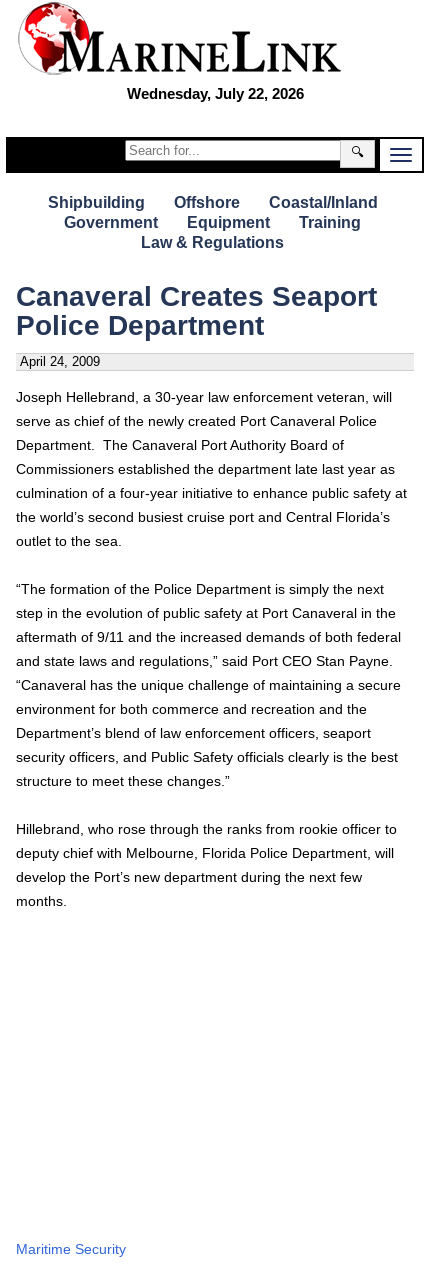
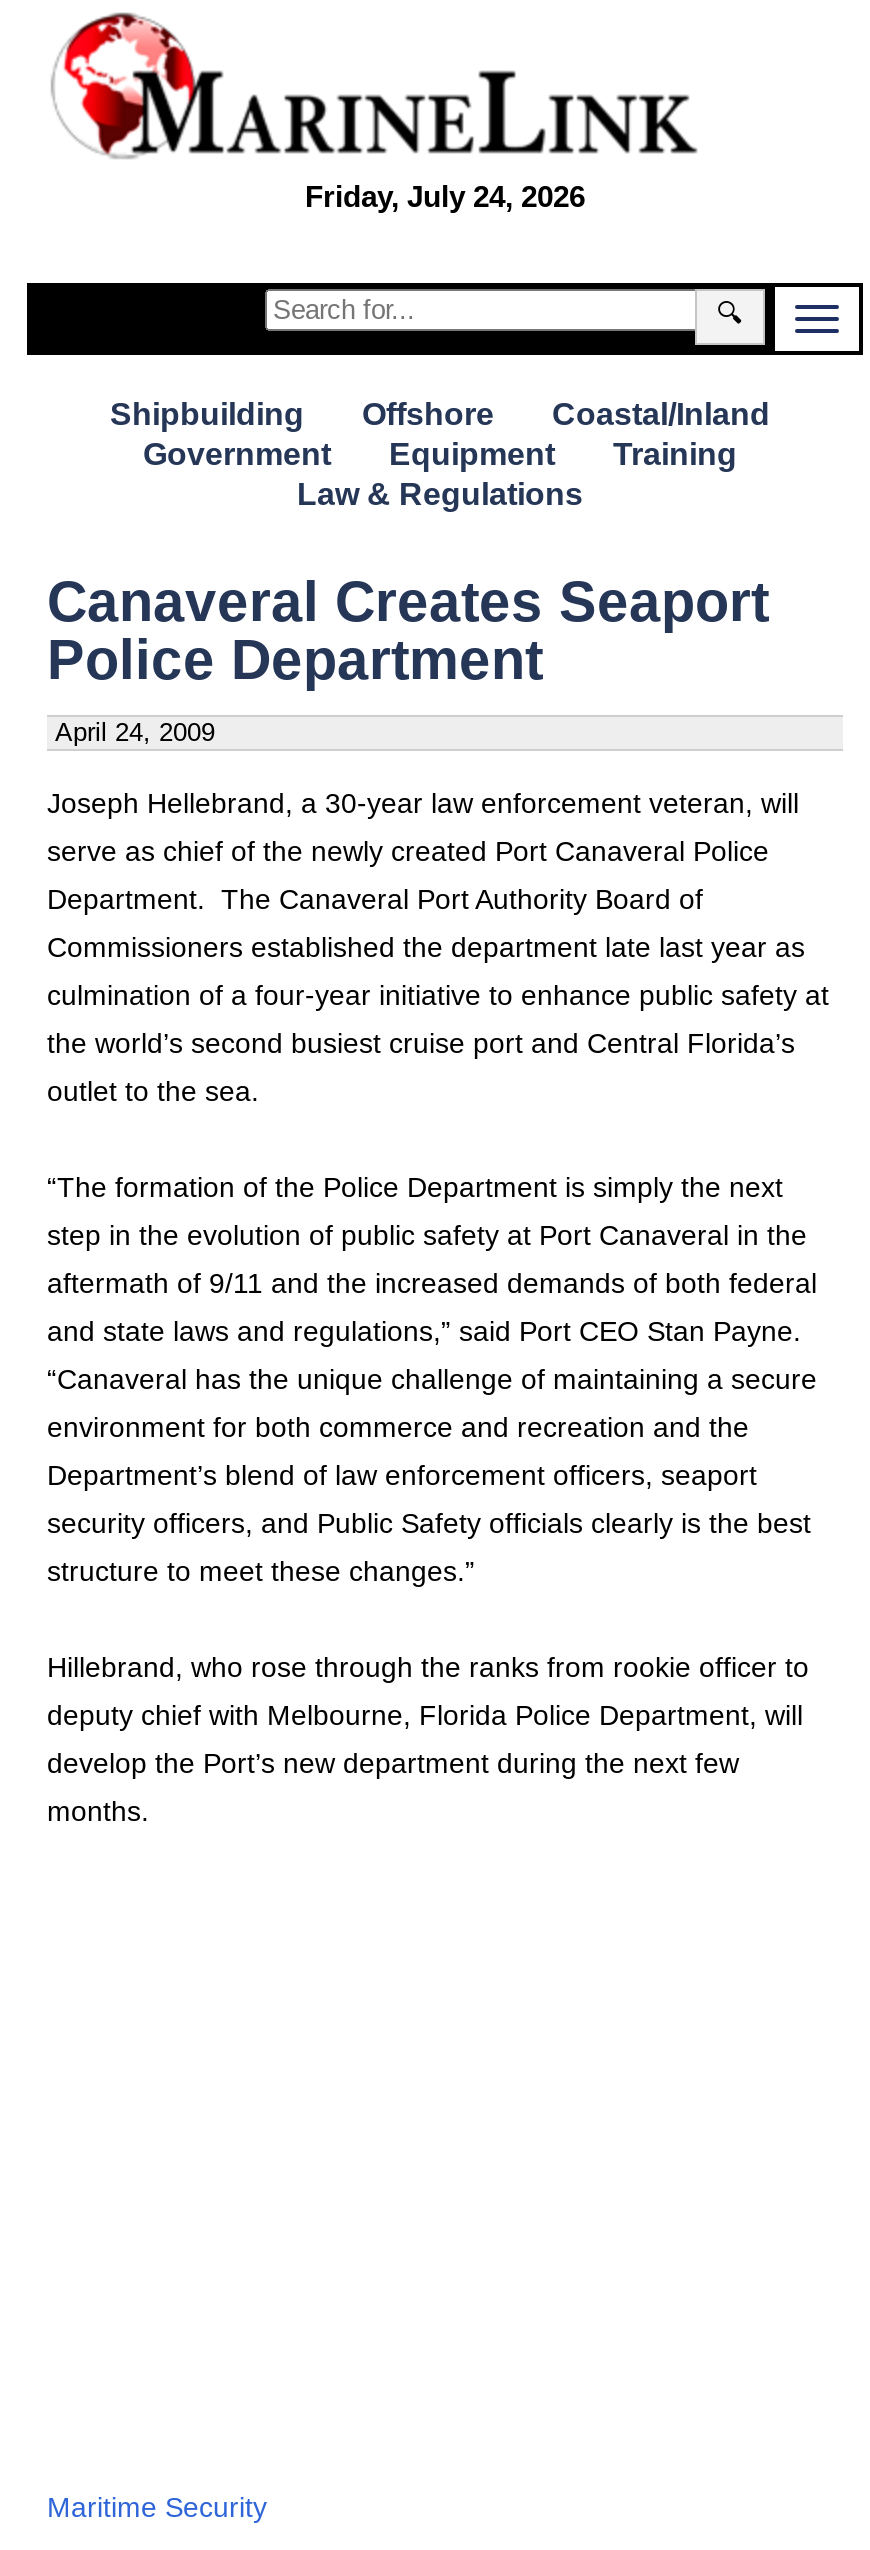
[126,85,303,102] Wednesday, July 22, 2026 -> [305,179,585,213] Friday, July 24, 2026

